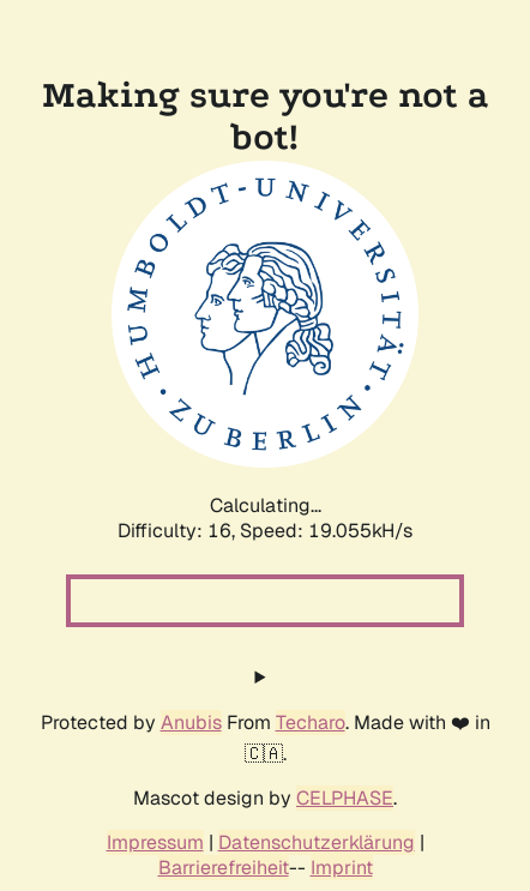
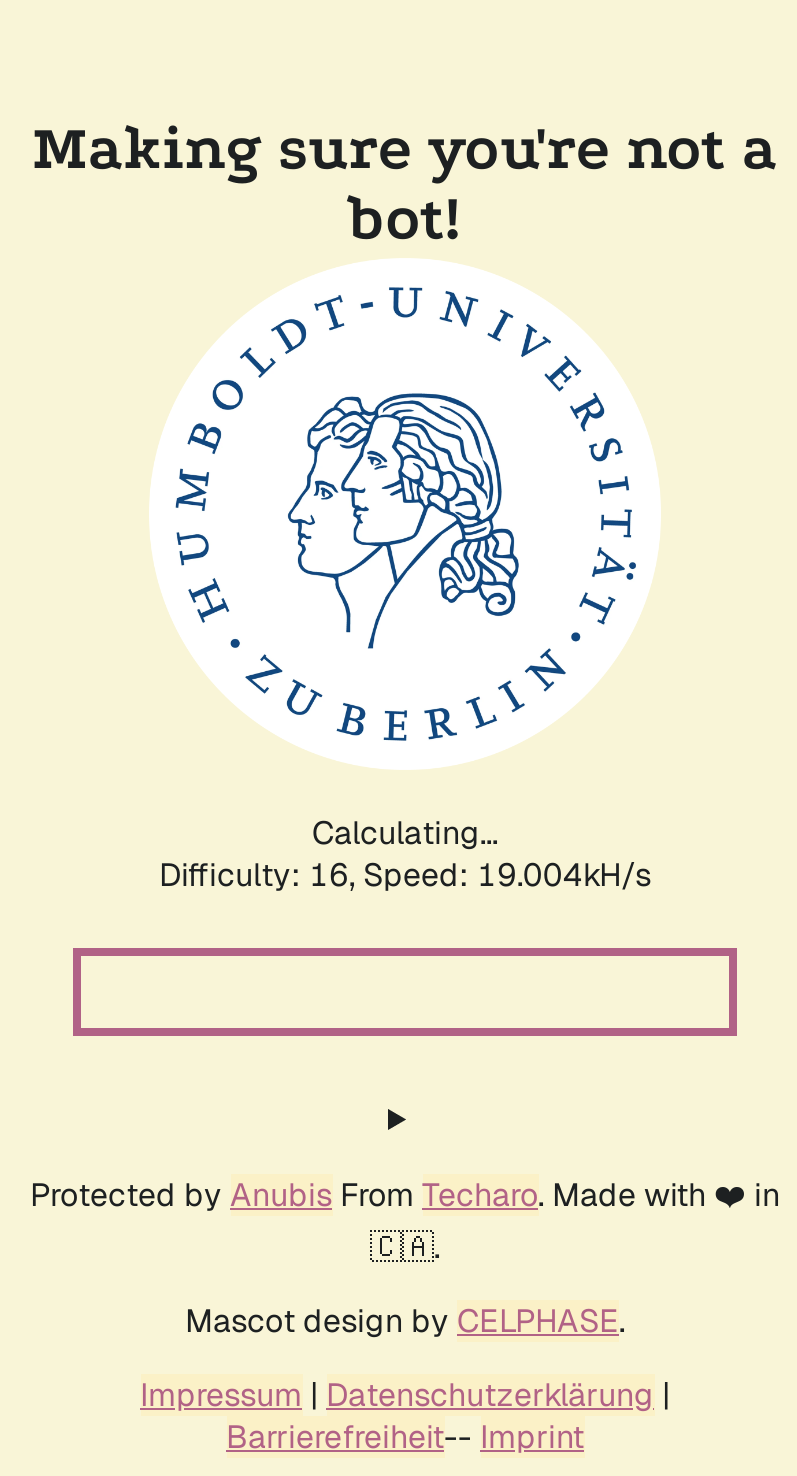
[118,518,412,543] Difficulty: 16, Speed: 19.055kH/s -> [159,854,651,896] Difficulty: 16, Speed: 19.004kH/s

